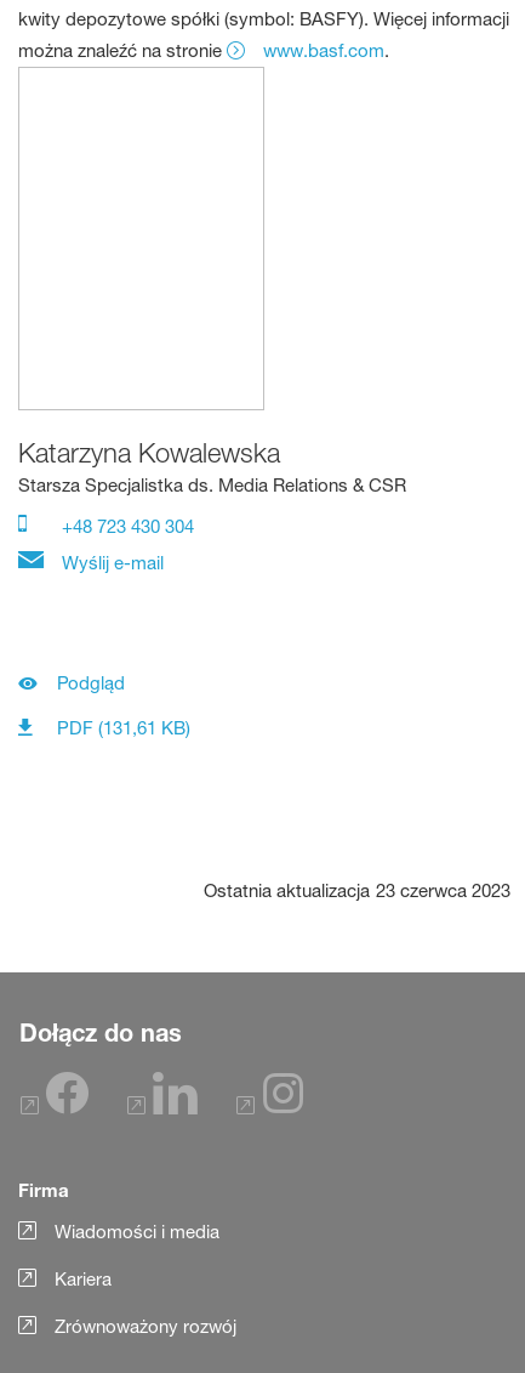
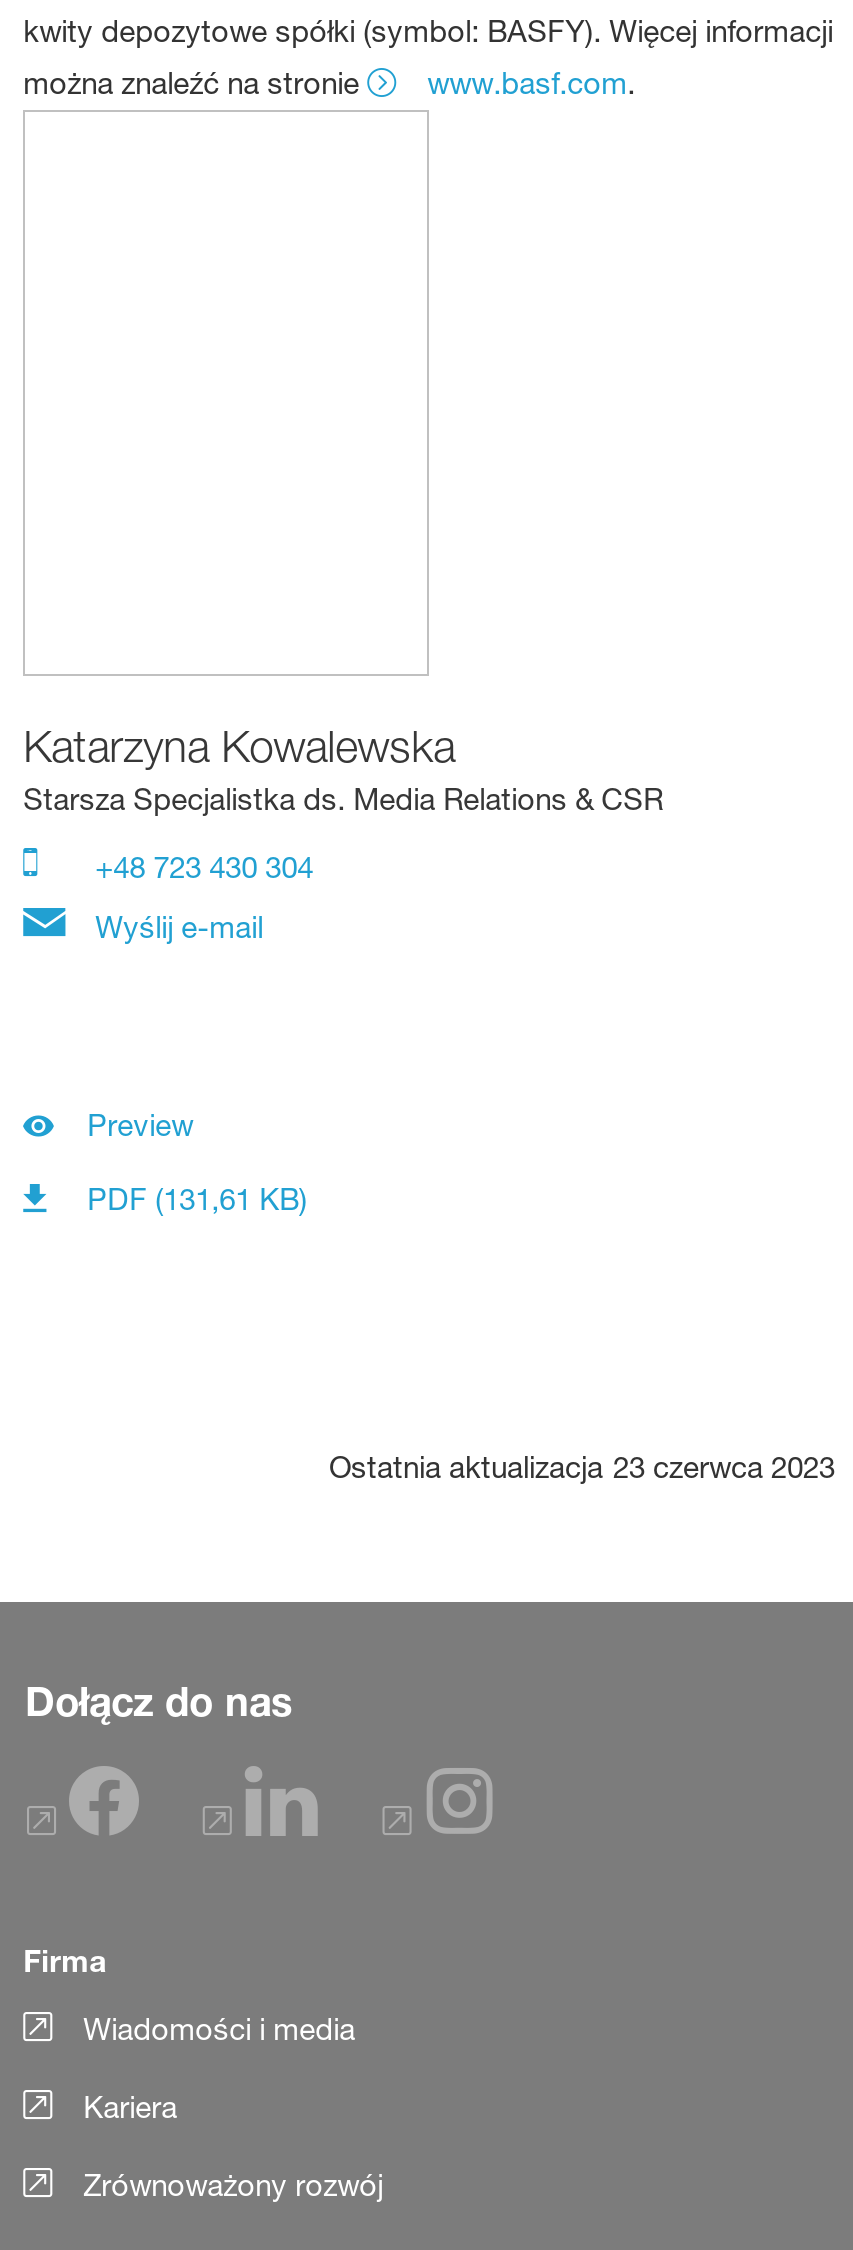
[57,672,125,695] Podgląd -> [87,1107,193,1145] Preview

